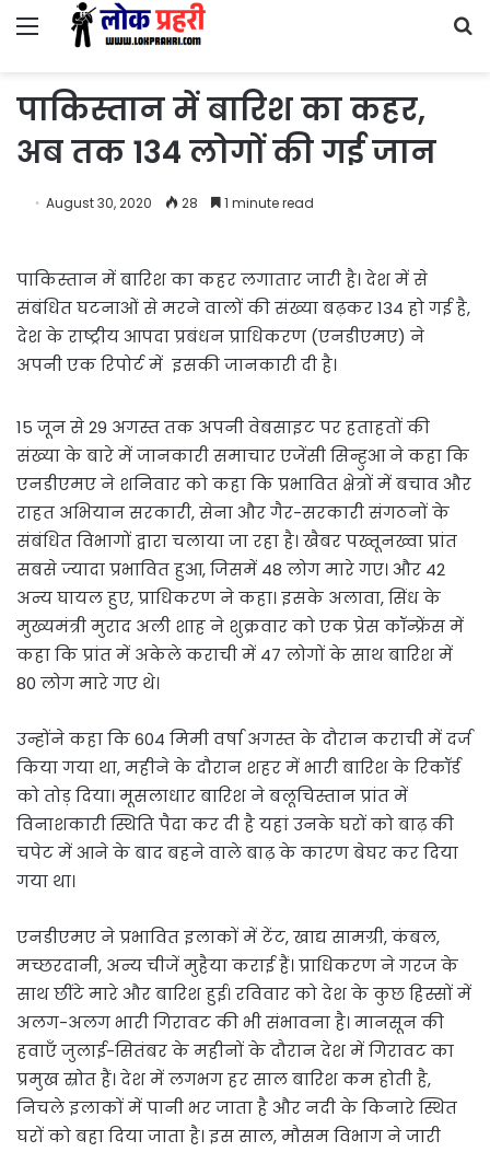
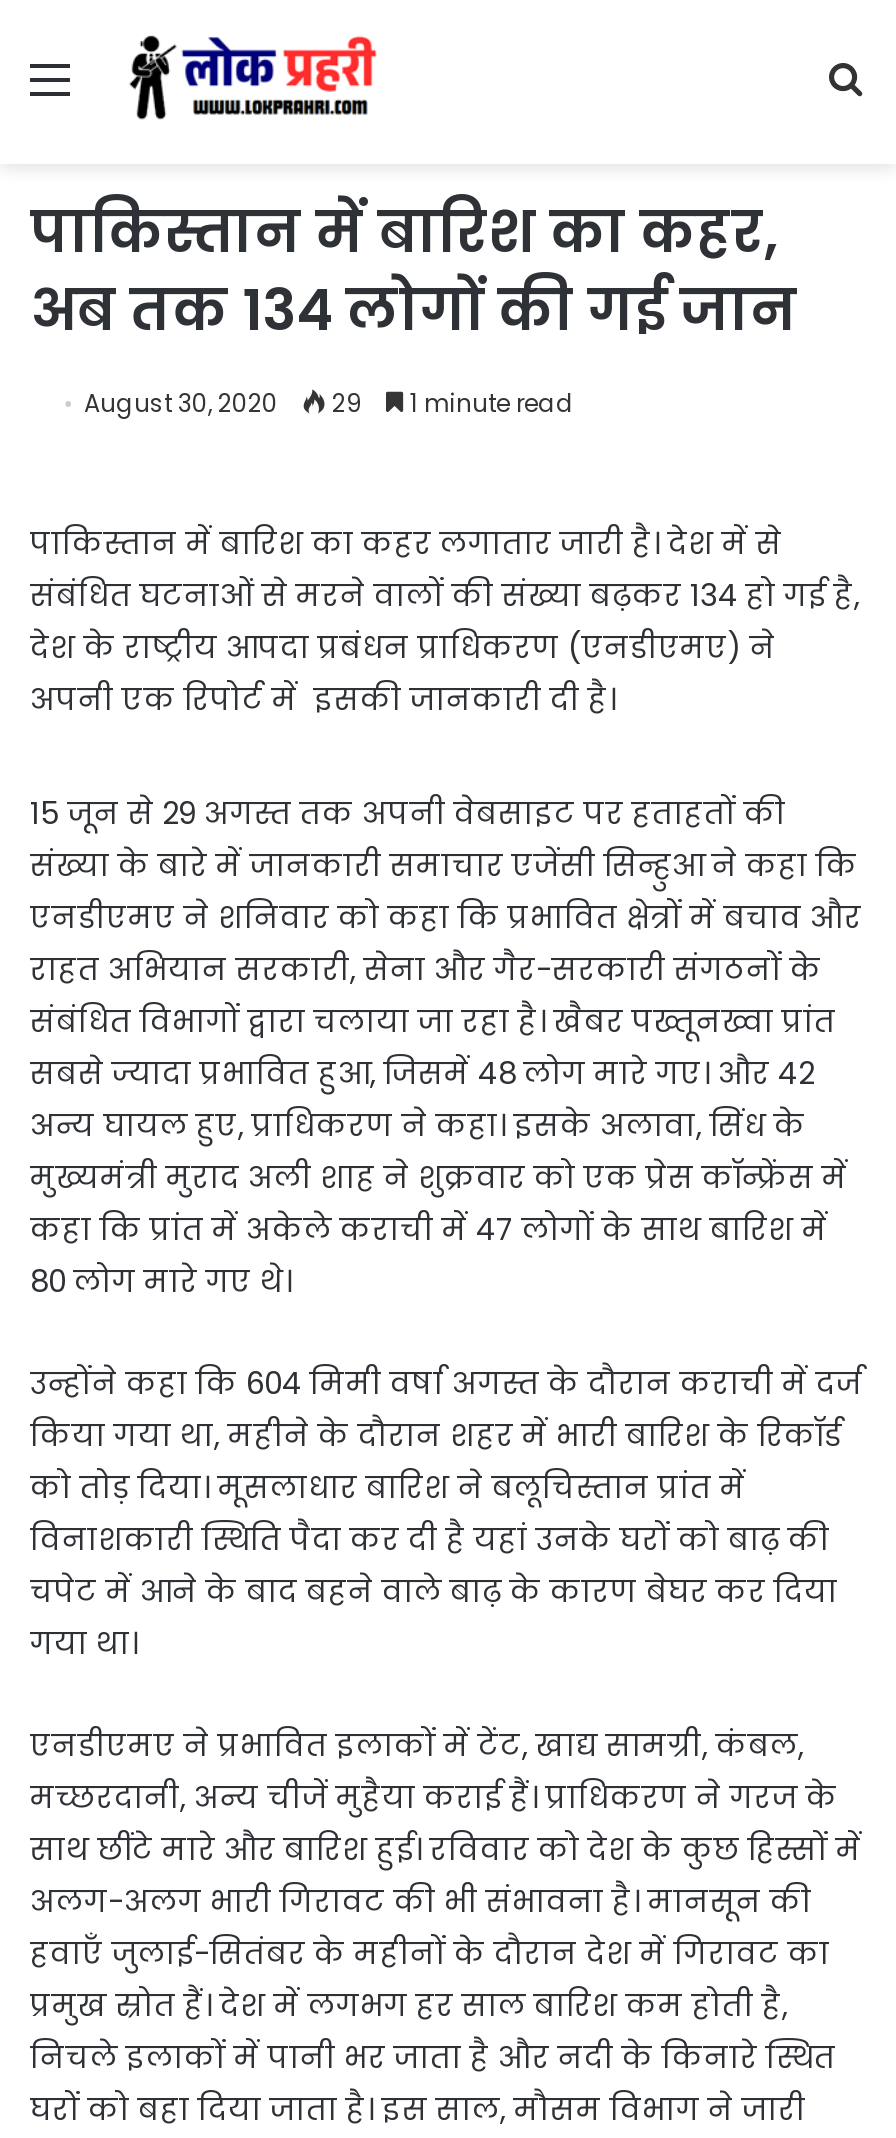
[46,194,314,213] August 30, 2020 28 1 minute read -> [84,387,574,421] August 30, 2020 29 1 minute read

